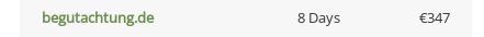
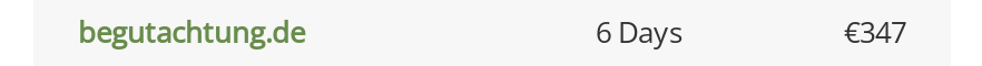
[297,8,340,27] 8 Days -> [596,12,683,52] 6 Days

